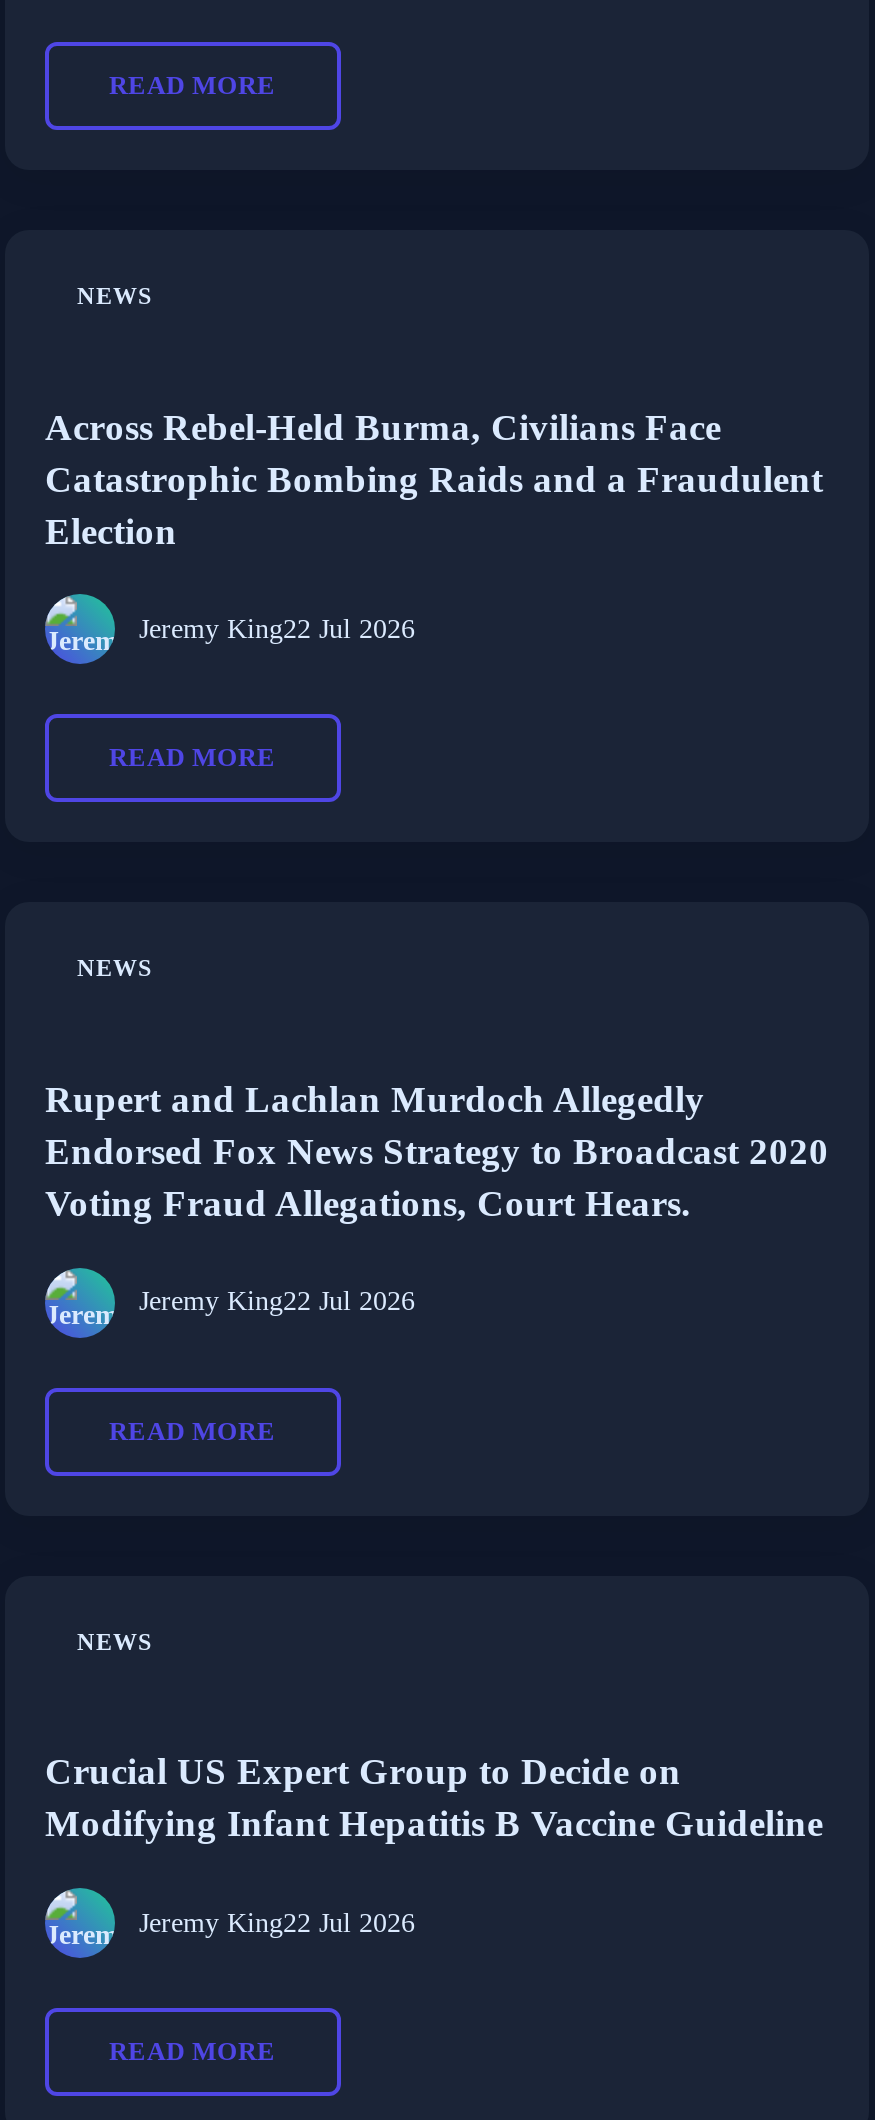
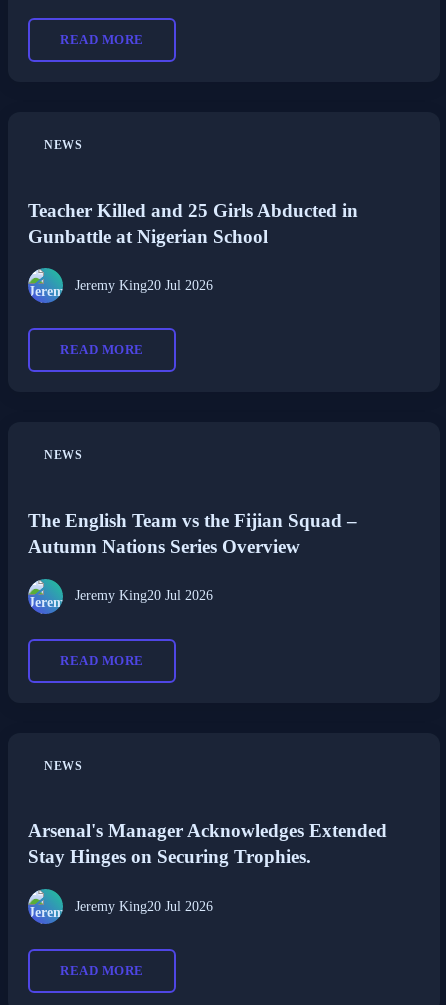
[45,405,823,551] Across Rebel-Held Burma, Civilians Face | Catastrophic Bombing Raids and a Fraudulent | Election -> [28,199,358,246] Teacher Killed and 25 Girls Abducted in | Gunbattle at Nigerian School
[139,613,415,643] Jeremy King22 Jul 2026 -> [75,278,213,293] Jeremy King20 Jul 2026
[45,1078,829,1224] Rupert and Lachlan Murdoch Allegedly | Endorsed Fox News Strategy to Broadcast 2020 | Voting Fraud Allegations, Court Hears. -> [28,510,357,557] The English Team vs the Fijian Squad – | Autumn Nations Series Overview
[139,1286,415,1316] Jeremy King22 Jul 2026 -> [75,588,213,603] Jeremy King20 Jul 2026
[45,1751,823,1845] Crucial US Expert Group to Decide on | Modifying Infant Hepatitis B Vaccine Guideline -> [28,820,387,867] Arsenal's Manager Acknowledges Extended | Stay Hinges on Securing Trophies.
[139,1907,415,1937] Jeremy King22 Jul 2026 -> [75,899,213,914] Jeremy King20 Jul 2026

